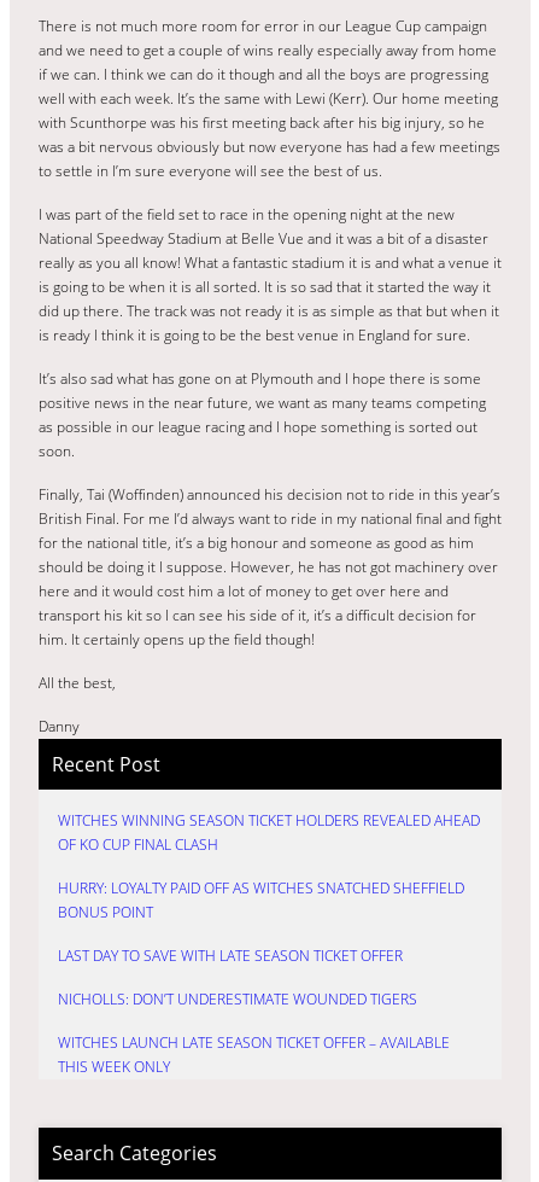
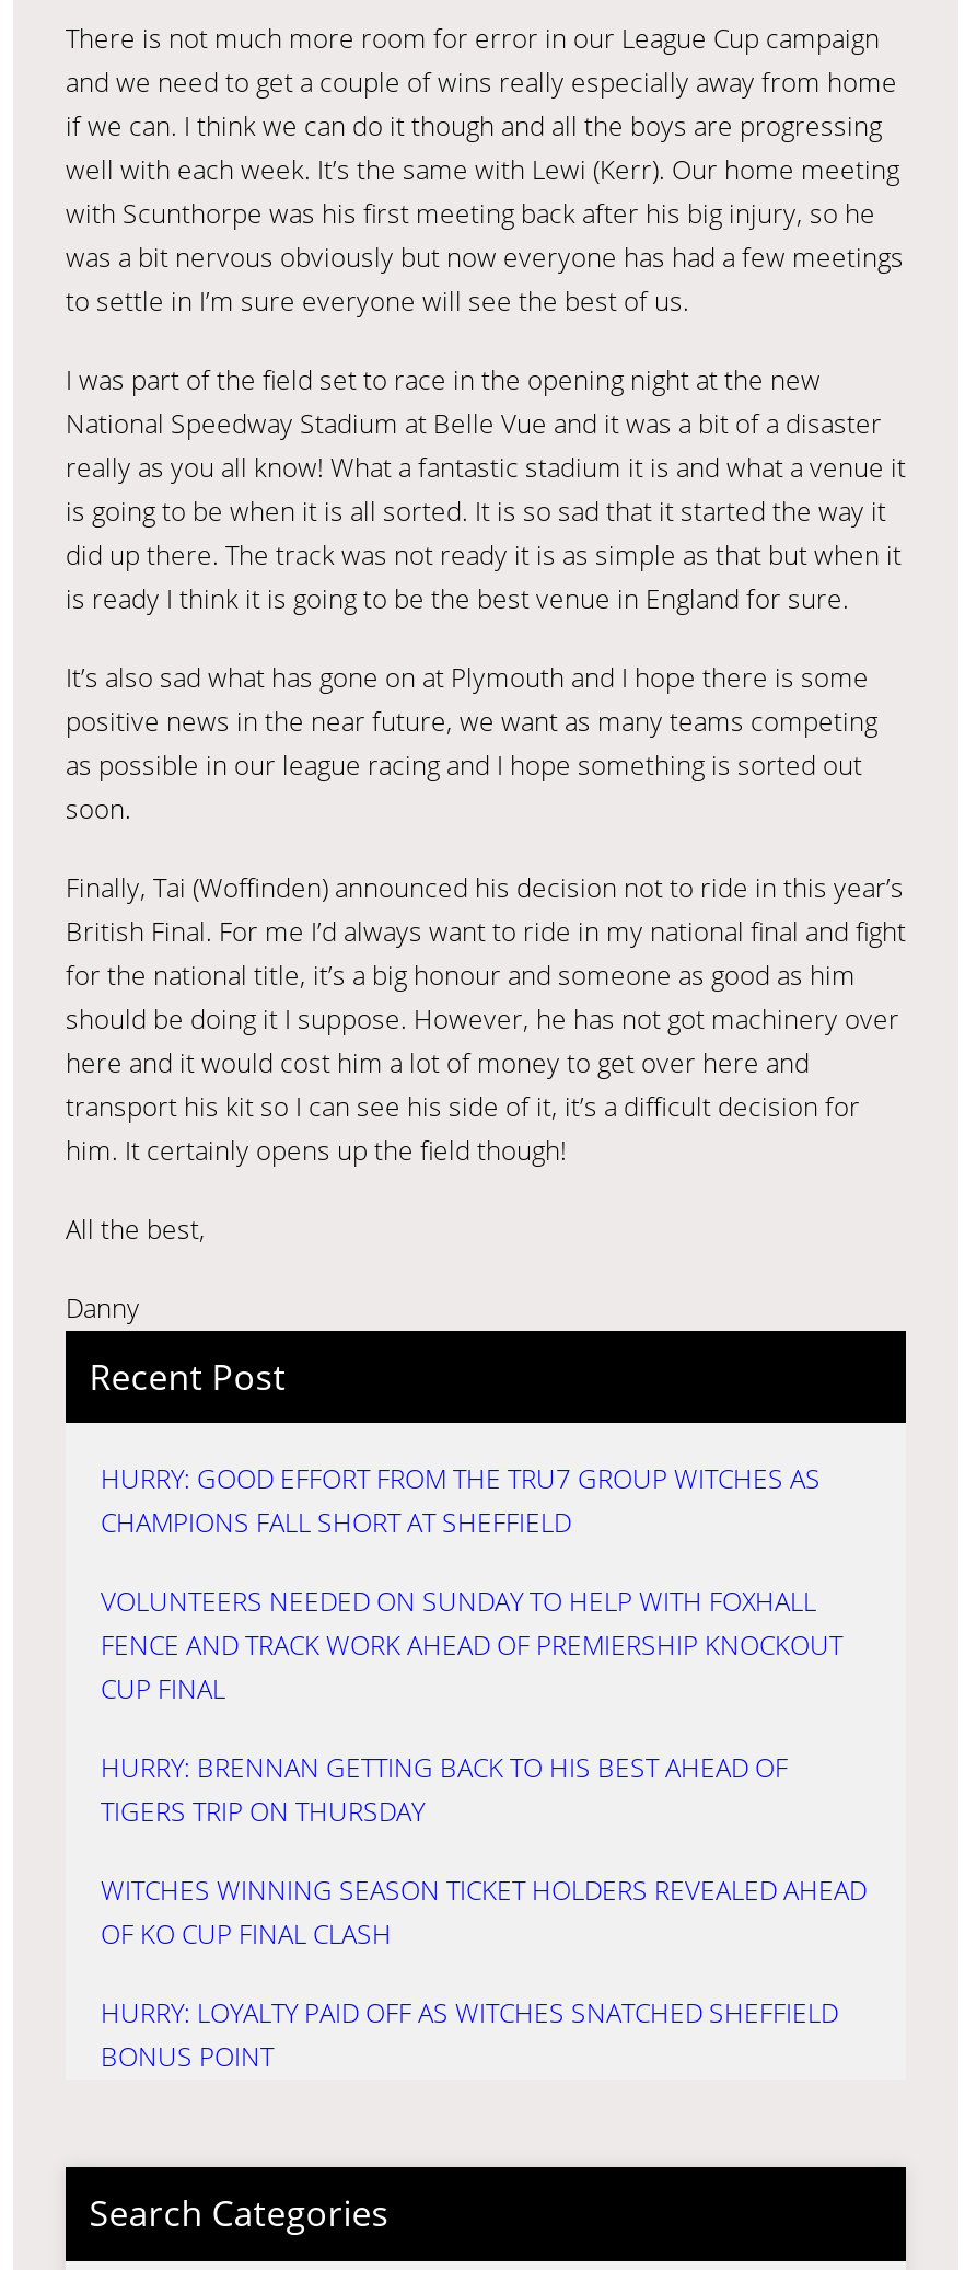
none -> [101,1461,842,1830] HURRY: GOOD EFFORT FROM THE TRU7 GROUP WITCHES AS | CHAMPIONS FALL SHORT AT SHEFFIELD | VOLUNTEERS NEEDED ON SUNDAY TO HELP WITH FOXHALL | FENCE AND TRACK WORK AHEAD OF PREMIERSHIP KNOCKOUT | CUP FINAL | HURRY: BRENNAN GETTING BACK TO HIS BEST AHEAD OF | TIGERS TRIP ON THURSDAY
moved [58,810,480,923] -> [101,1872,867,2076]: WITCHES WINNING SEASON TICKET HOLDERS REVEALED AHEAD | OF KO CUP FINAL CLASH | HURRY: LOYALTY PAID OFF AS WITCHES SNATCHED SHEFFIELD | BONUS POINT
[58,946,450,1077] LAST DAY TO SAVE WITH LATE SEASON TICKET OFFER | NICHOLLS: DON’T UNDERESTIMATE WOUNDED TIGERS | WITCHES LAUNCH LATE SEASON TICKET OFFER – AVAILABLE | THIS WEEK ONLY -> none

